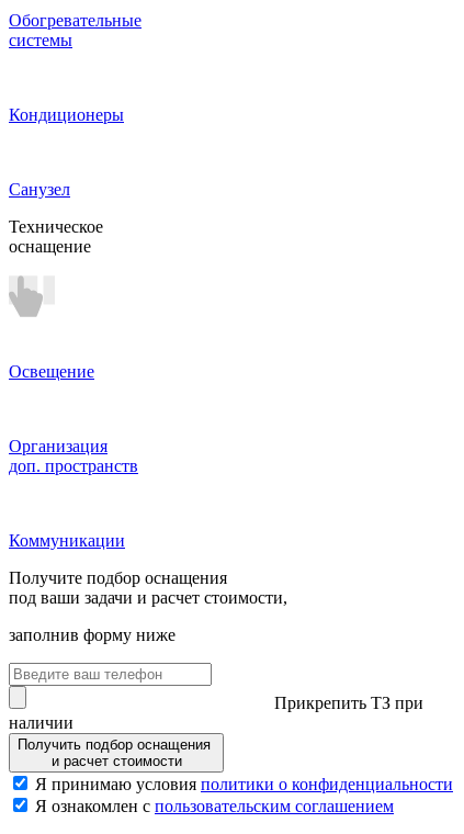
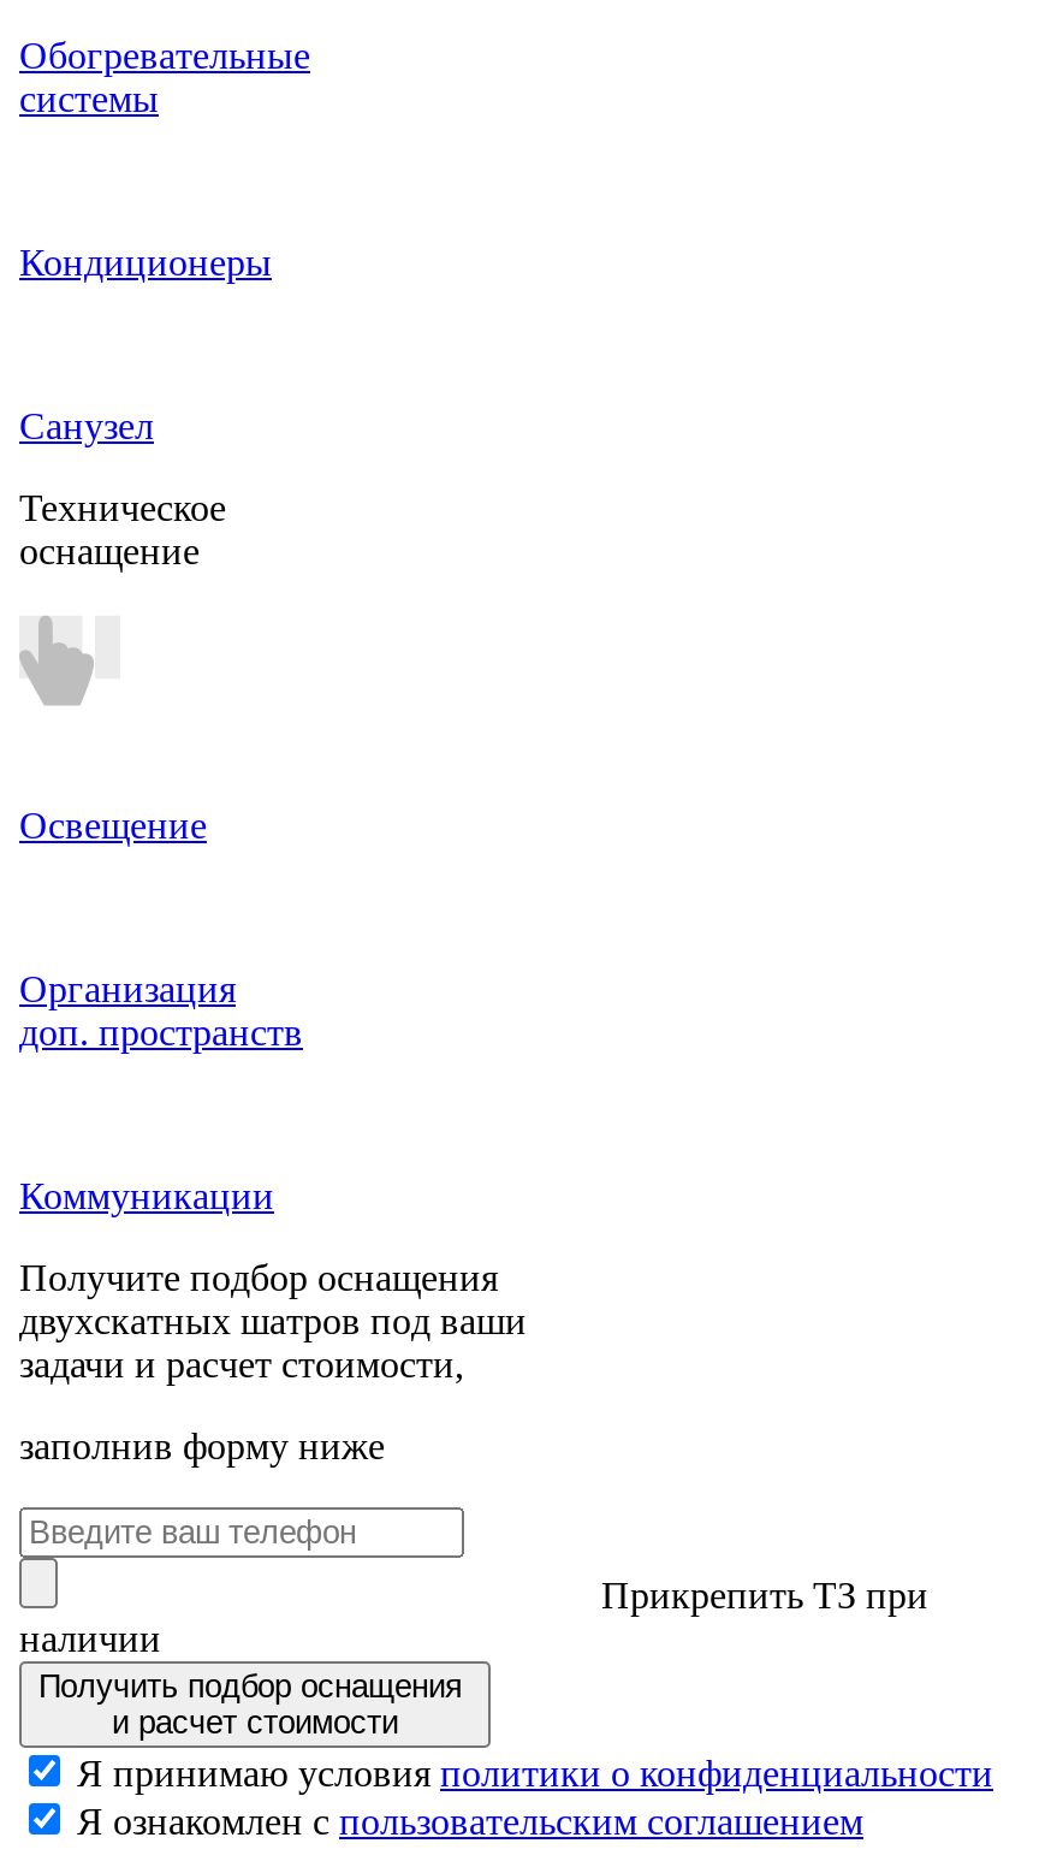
[9,588,287,607] под ваши задачи и расчет стоимости, -> [19,1300,527,1384] двухскатных шатров под ваши | задачи и расчет стоимости,

